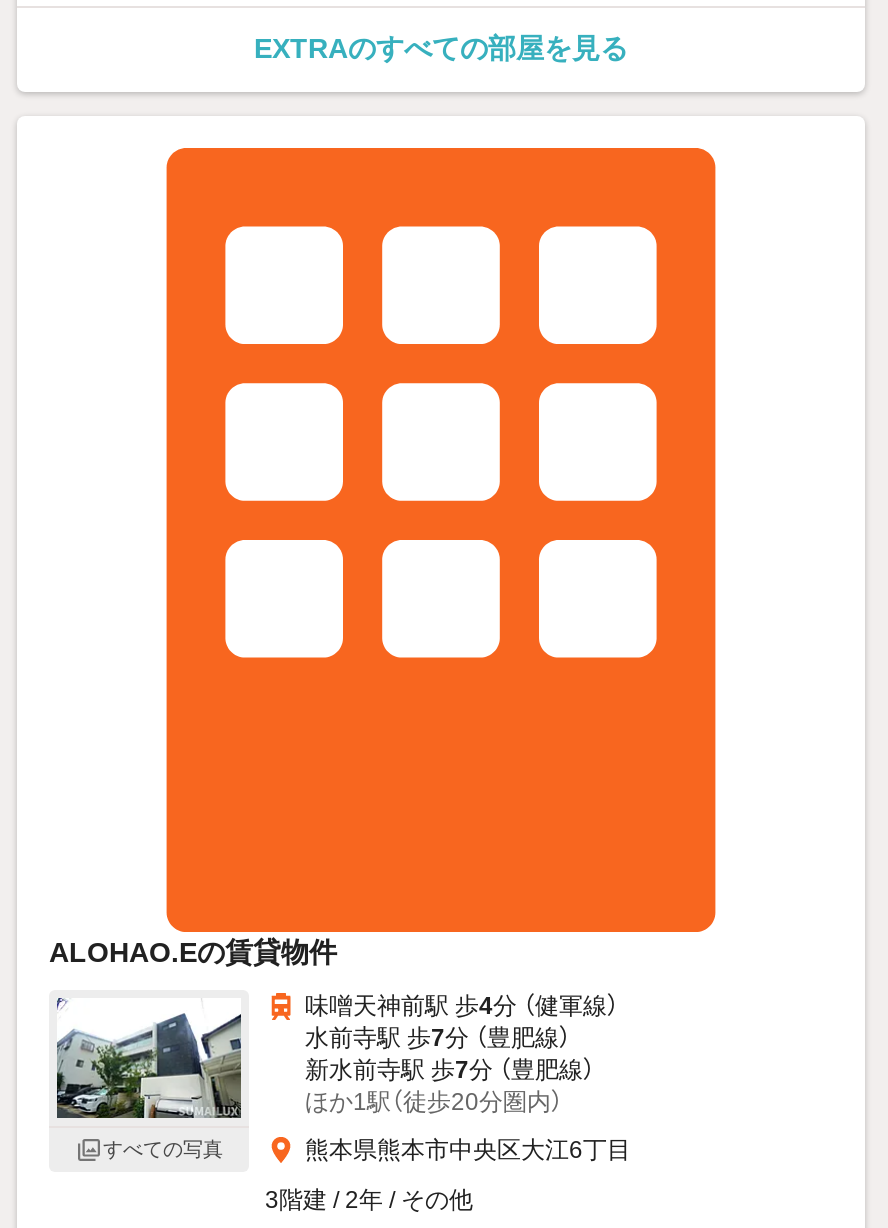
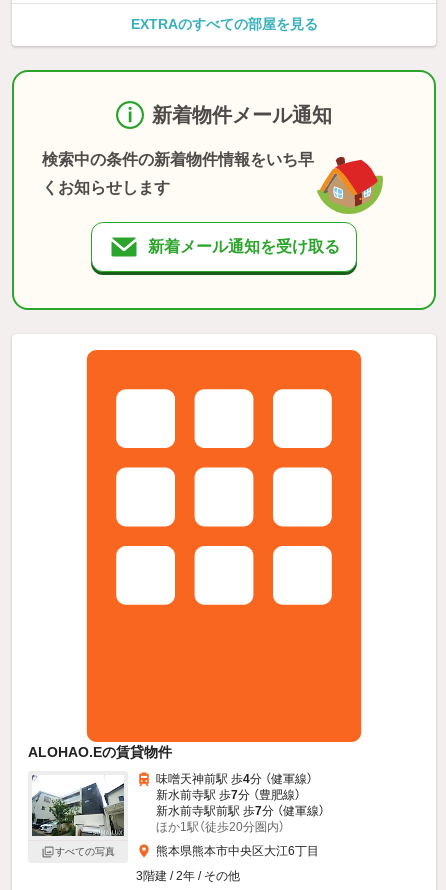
none -> [11,68,437,312] [image] | 新着物件メール通知 | 検索中の条件の新着物件情報をいち早 | くお知らせします | 新着メール通知を受け取る
[305,1024,571,1052] 水前寺駅 歩7分 （豊肥線） -> none
none -> [156,804,325,818] 新水前寺駅前駅 歩7分 （健軍線）

